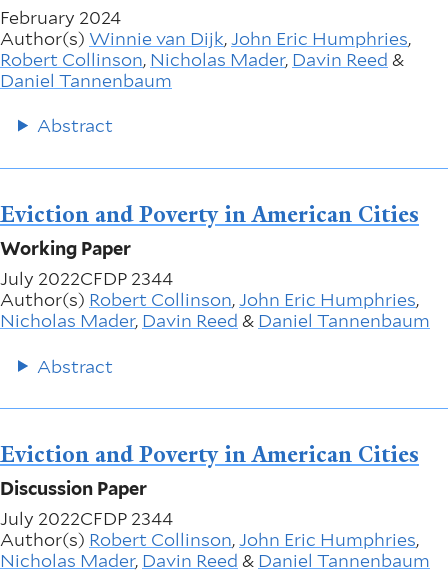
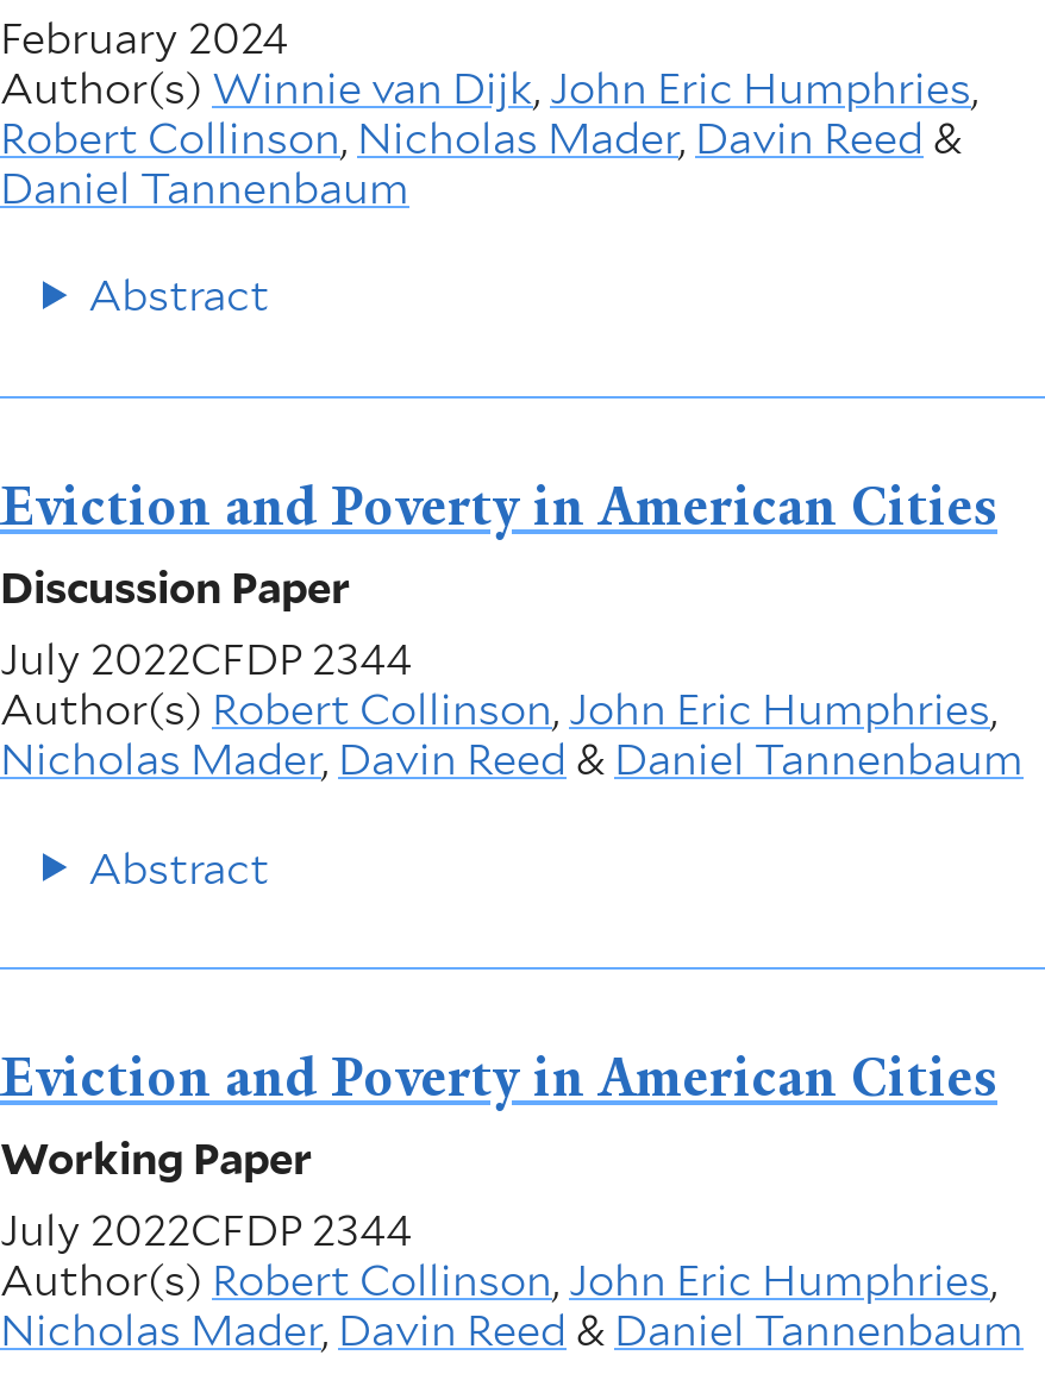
moved [0,238,131,259] -> [0,1135,312,1185]: Working Paper
moved [0,478,147,499] -> [0,563,350,613]: Discussion Paper

